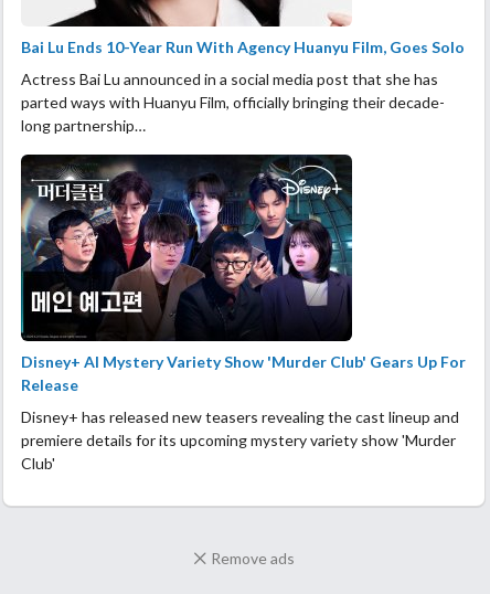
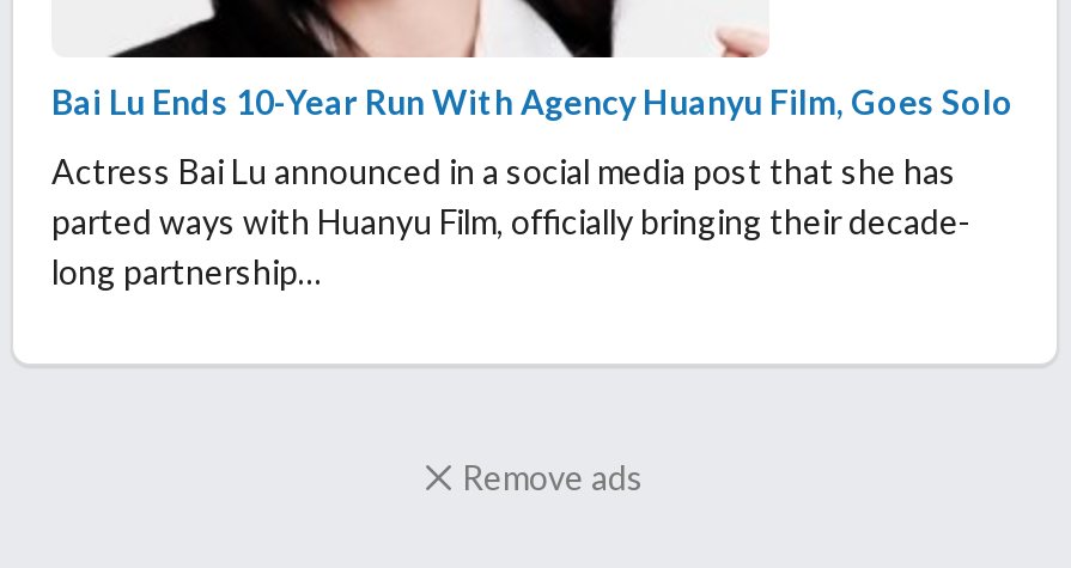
[20,153,466,473] [image] | Disney+ AI Mystery Variety Show 'Murder Club' Gears Up For | Release | Disney+ has released new teasers revealing the cast lineup and | premiere details for its upcoming mystery variety show 'Murder | Club' -> none

